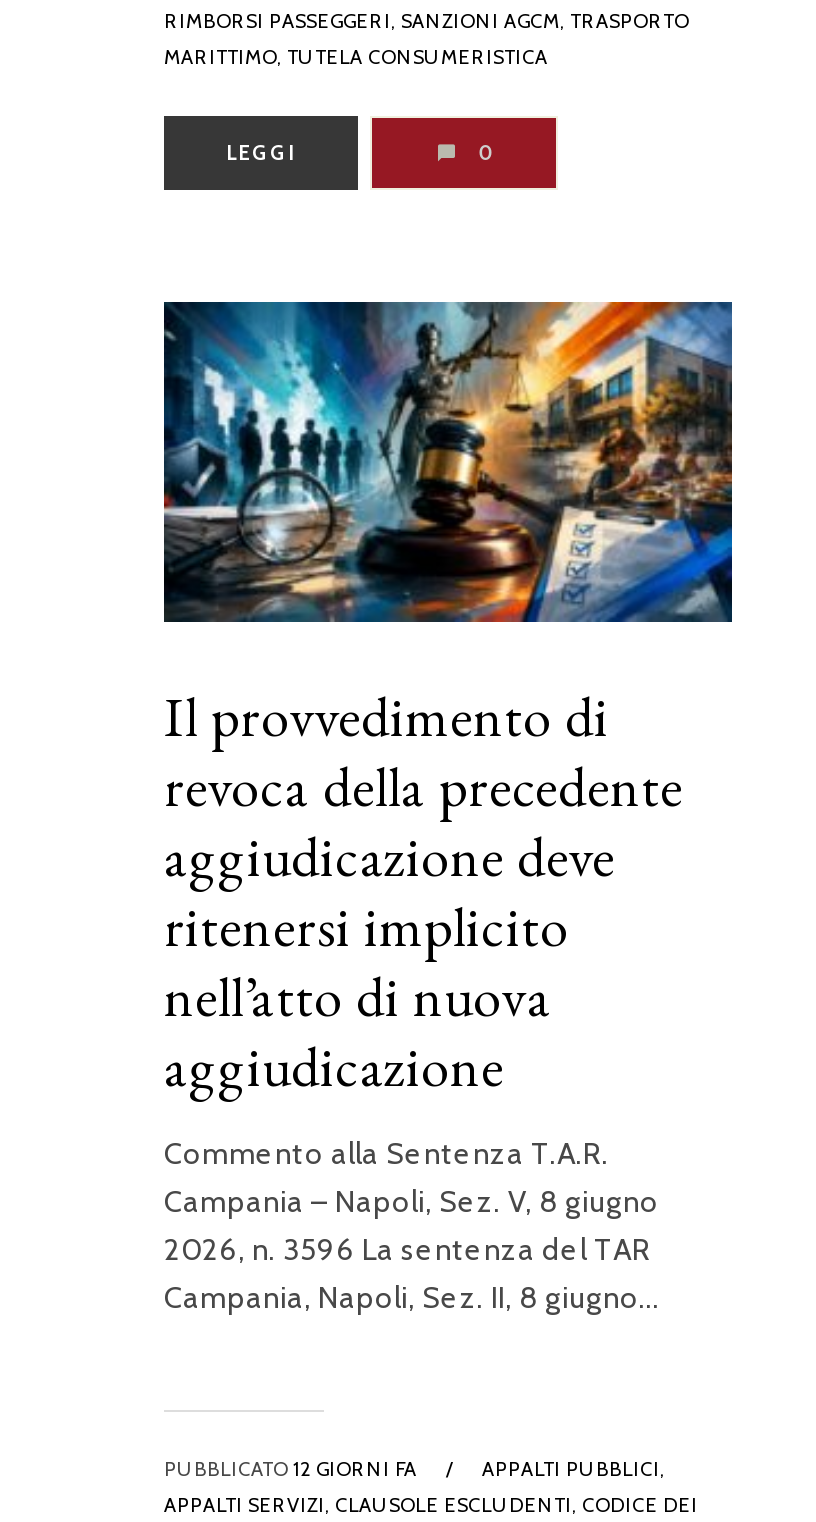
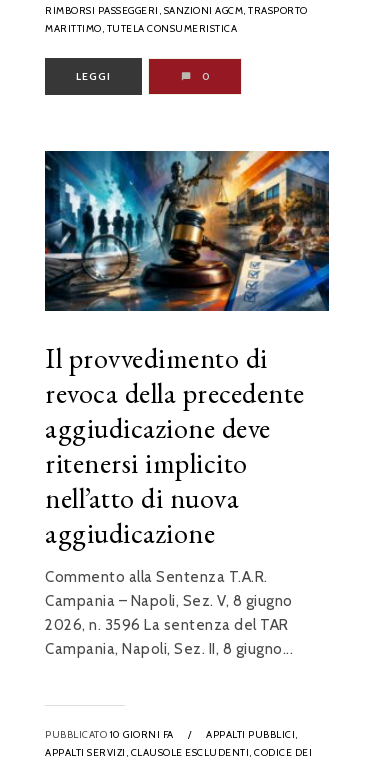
[164,1456,417,1482] PUBBLICATO 12 GIORNI FA -> [45,728,173,741] PUBBLICATO 10 GIORNI FA

